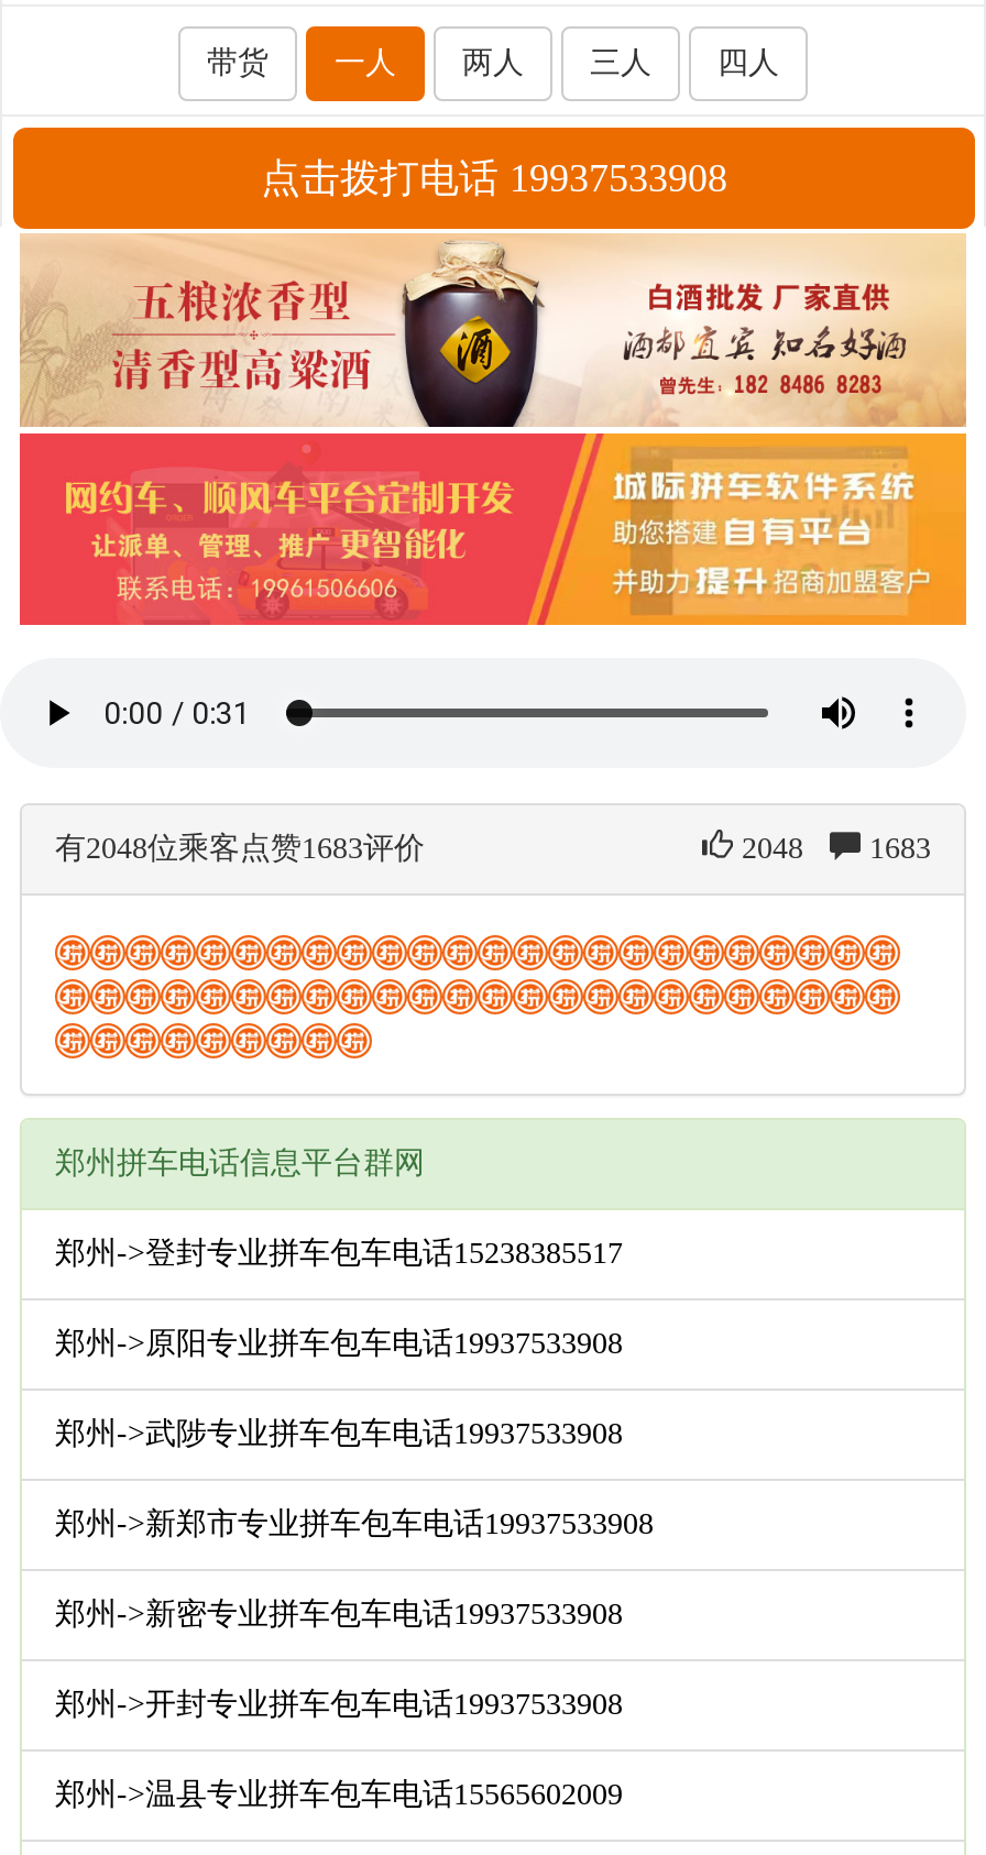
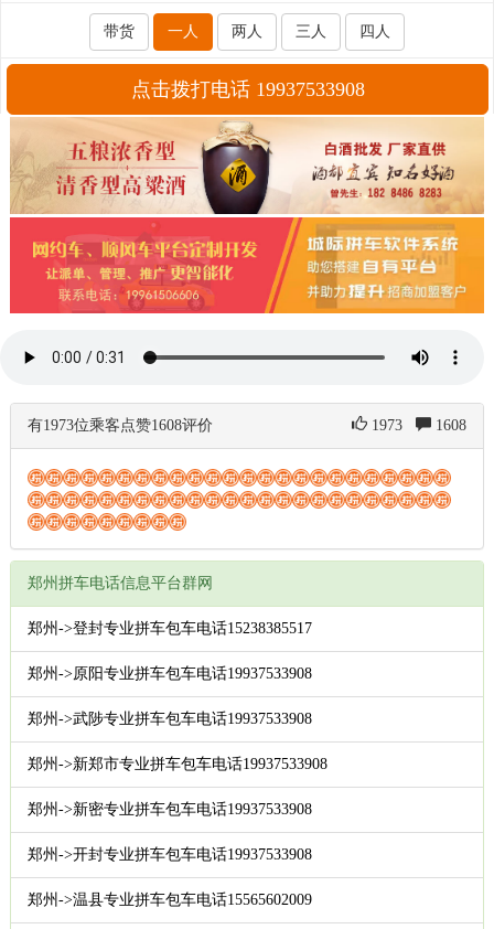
[55,832,425,865] 有2048位乘客点赞1683评价 -> [28,417,213,434] 有1973位乘客点赞1608评价
[733,832,830,865] 2048 -> [367,417,416,434] 1973
[861,832,931,865] 1683 -> [431,417,466,434] 1608

